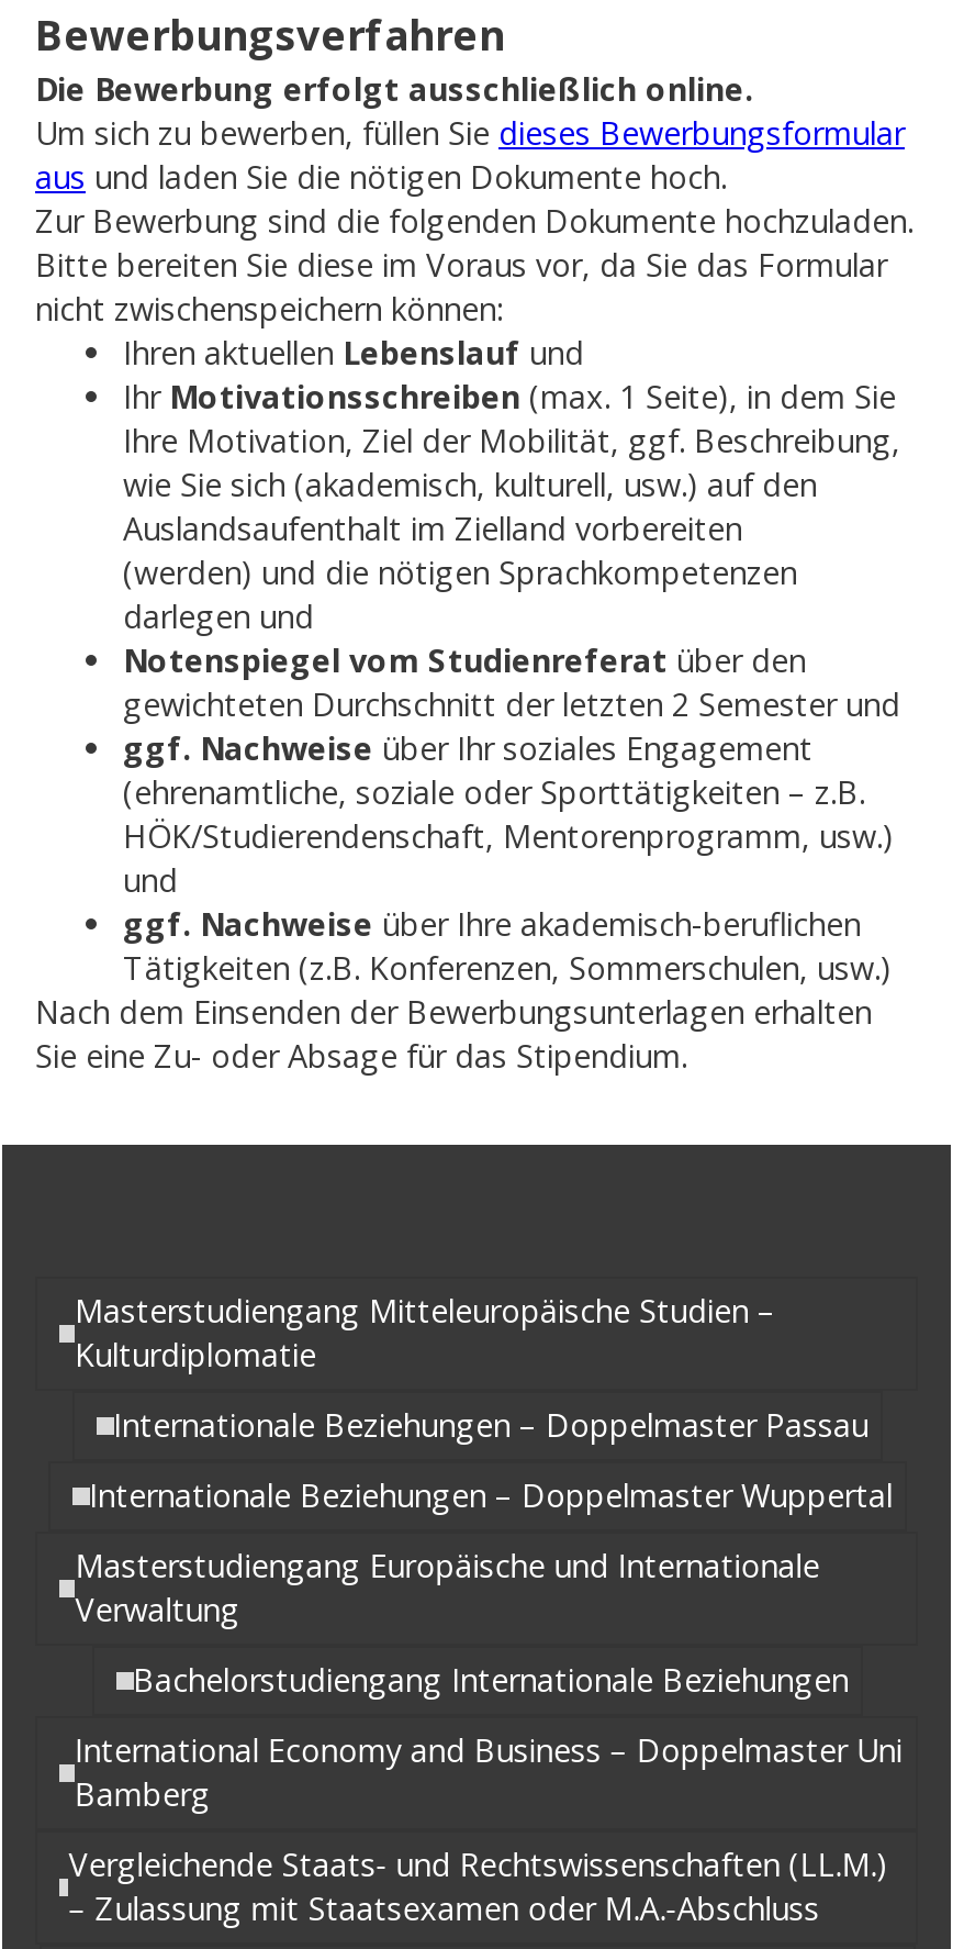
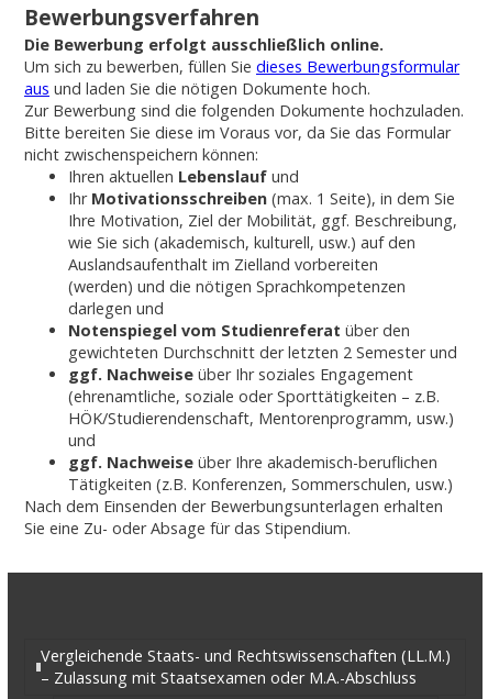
[74,1290,902,1815] Masterstudiengang Mitteleuropäische Studien – | Kulturdiplomatie | Internationale Beziehungen – Doppelmaster Passau | Internationale Beziehungen – Doppelmaster Wuppertal | Masterstudiengang Europäische und Internationale | Verwaltung | Bachelorstudiengang Internationale Beziehungen | International Economy and Business – Doppelmaster Uni | Bamberg -> none

